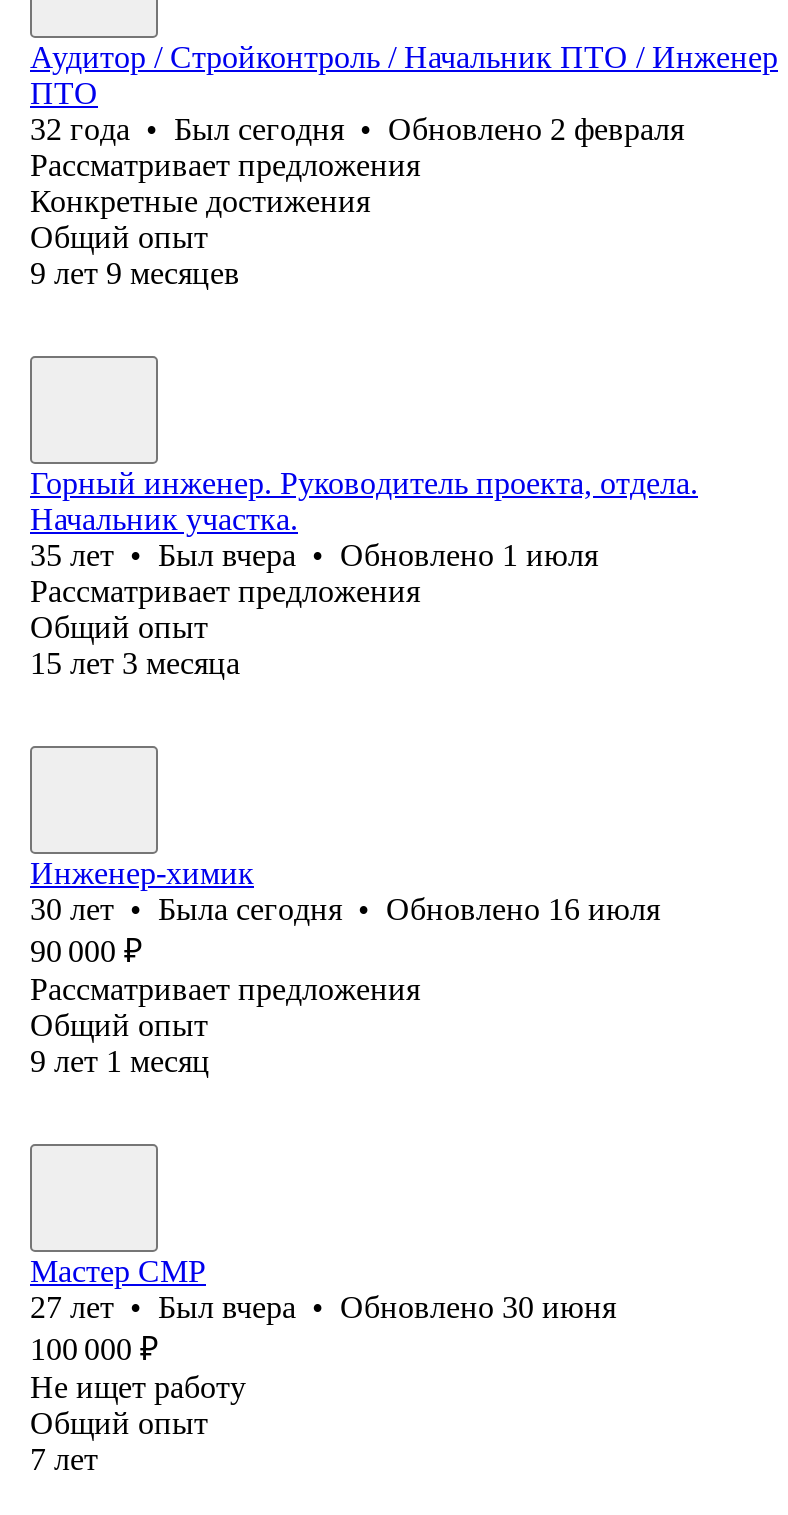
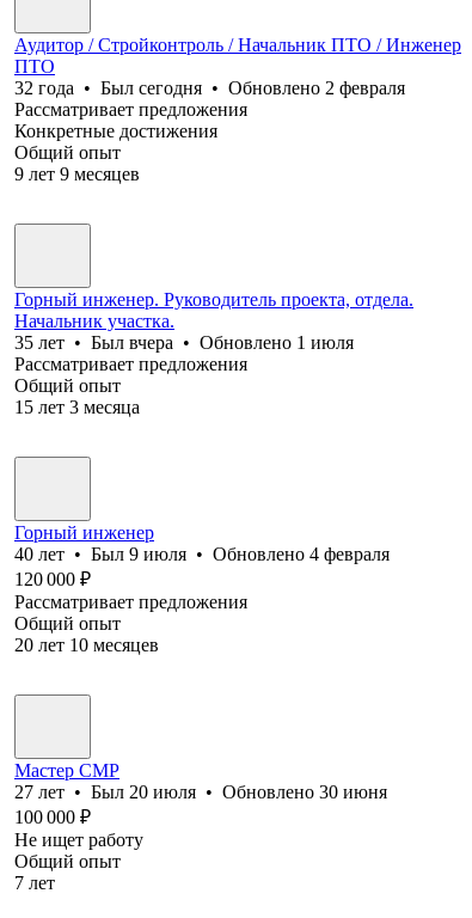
[30,856,660,968] Инженер-химик | 30 лет • Была сегодня • Обновлено 16 июля | 90 000 ₽ -> [14,522,390,589] Горный инженер | 40 лет • Был 9 июля • Обновлено 4 февраля | 120 000 ₽
[30,1044,210,1078] 9 лет 1 месяц -> [14,635,159,655] 20 лет 10 месяцев
[30,1290,616,1324] 27 лет • Был вчера • Обновлено 30 июня -> [14,782,387,802] 27 лет • Был 20 июля • Обновлено 30 июня

